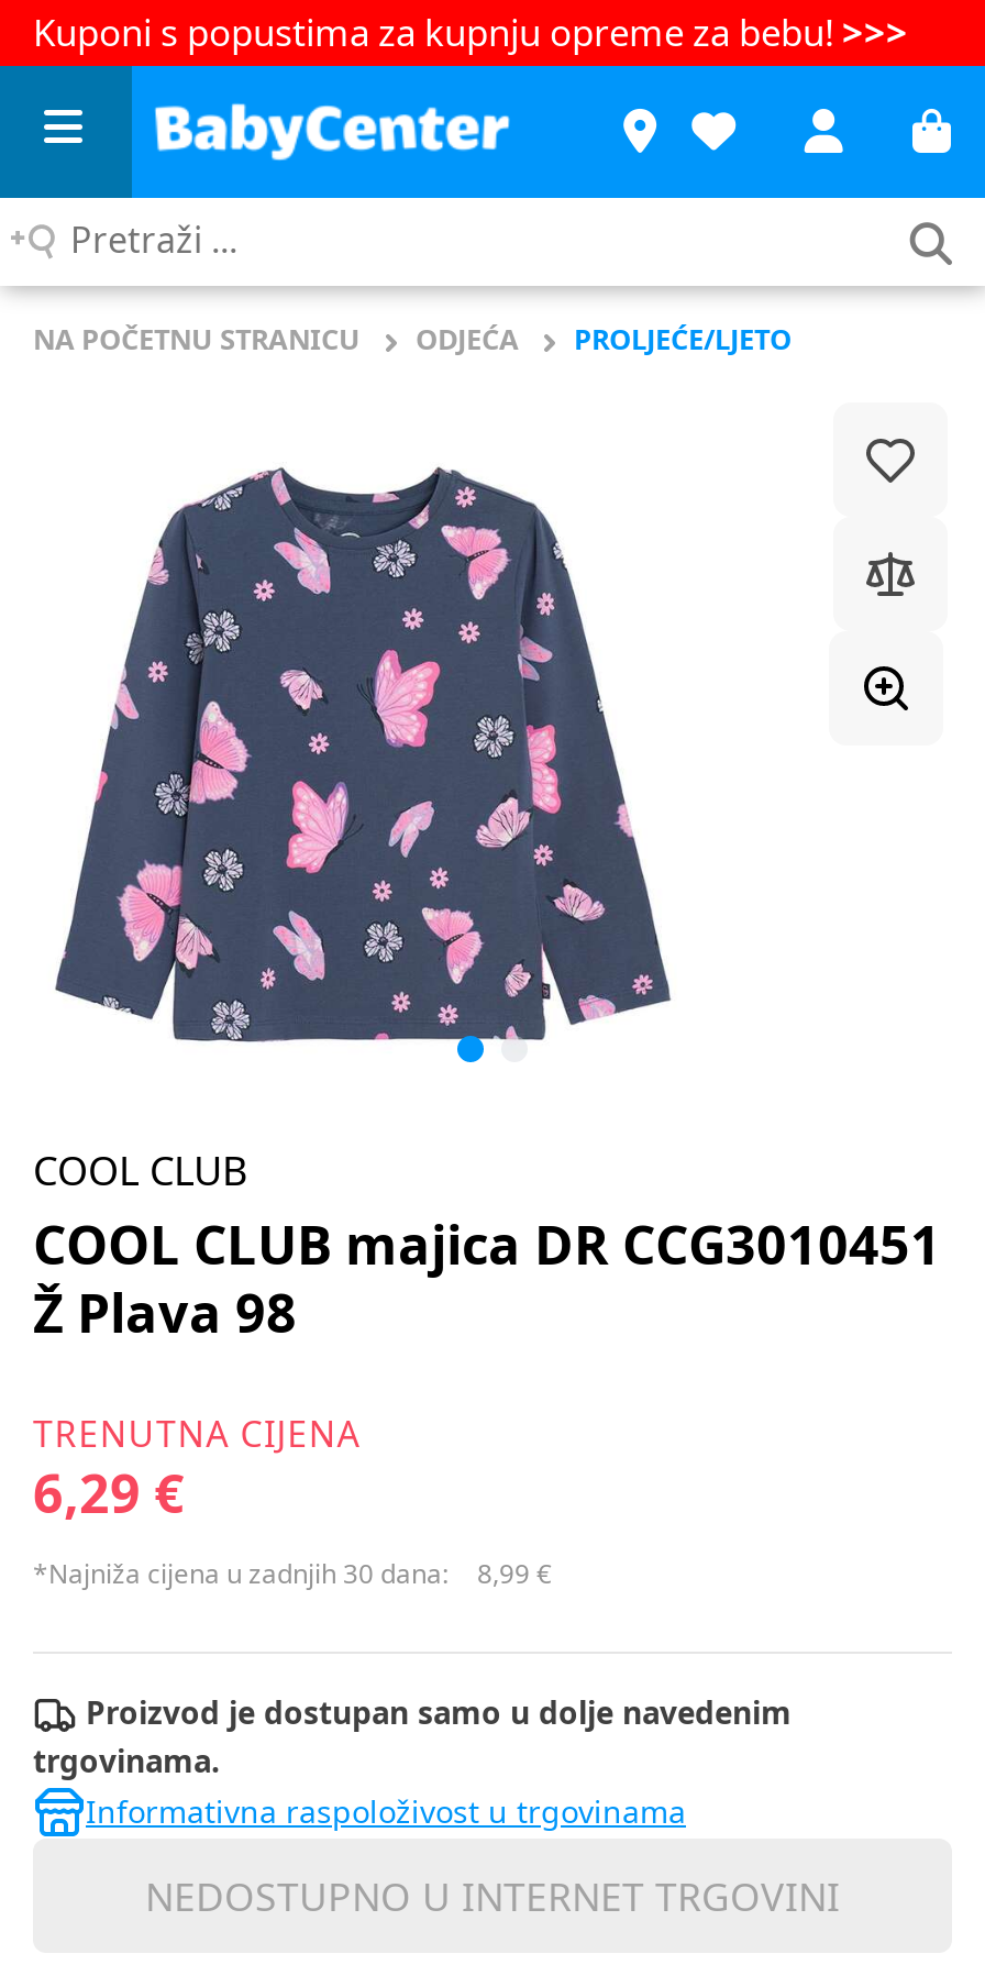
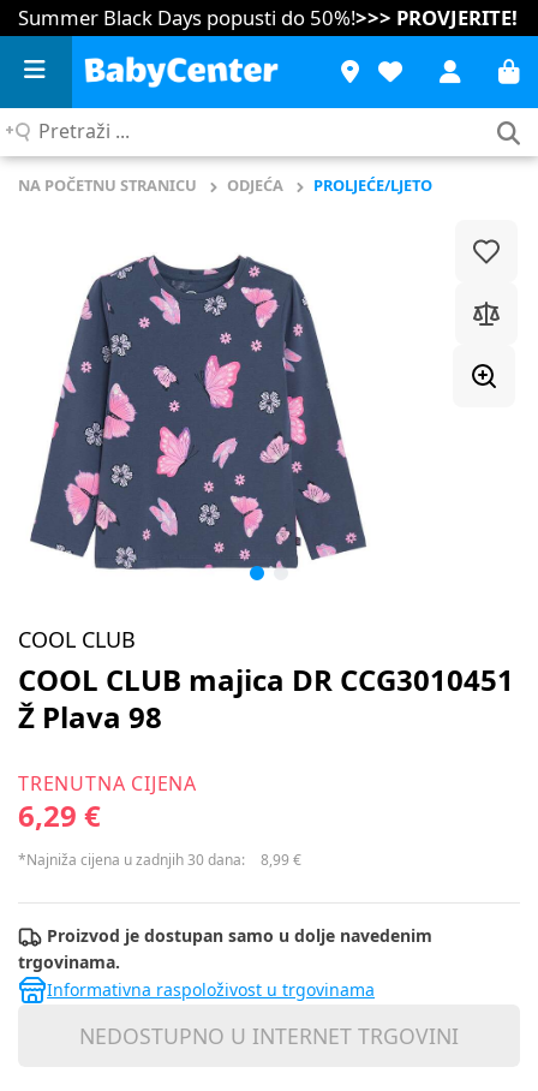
[33,7,908,57] Kuponi s popustima za kupnju opreme za bebu! >>> -> [18,4,518,31] Summer Black Days popusti do 50%! >>> PROVJERITE!

